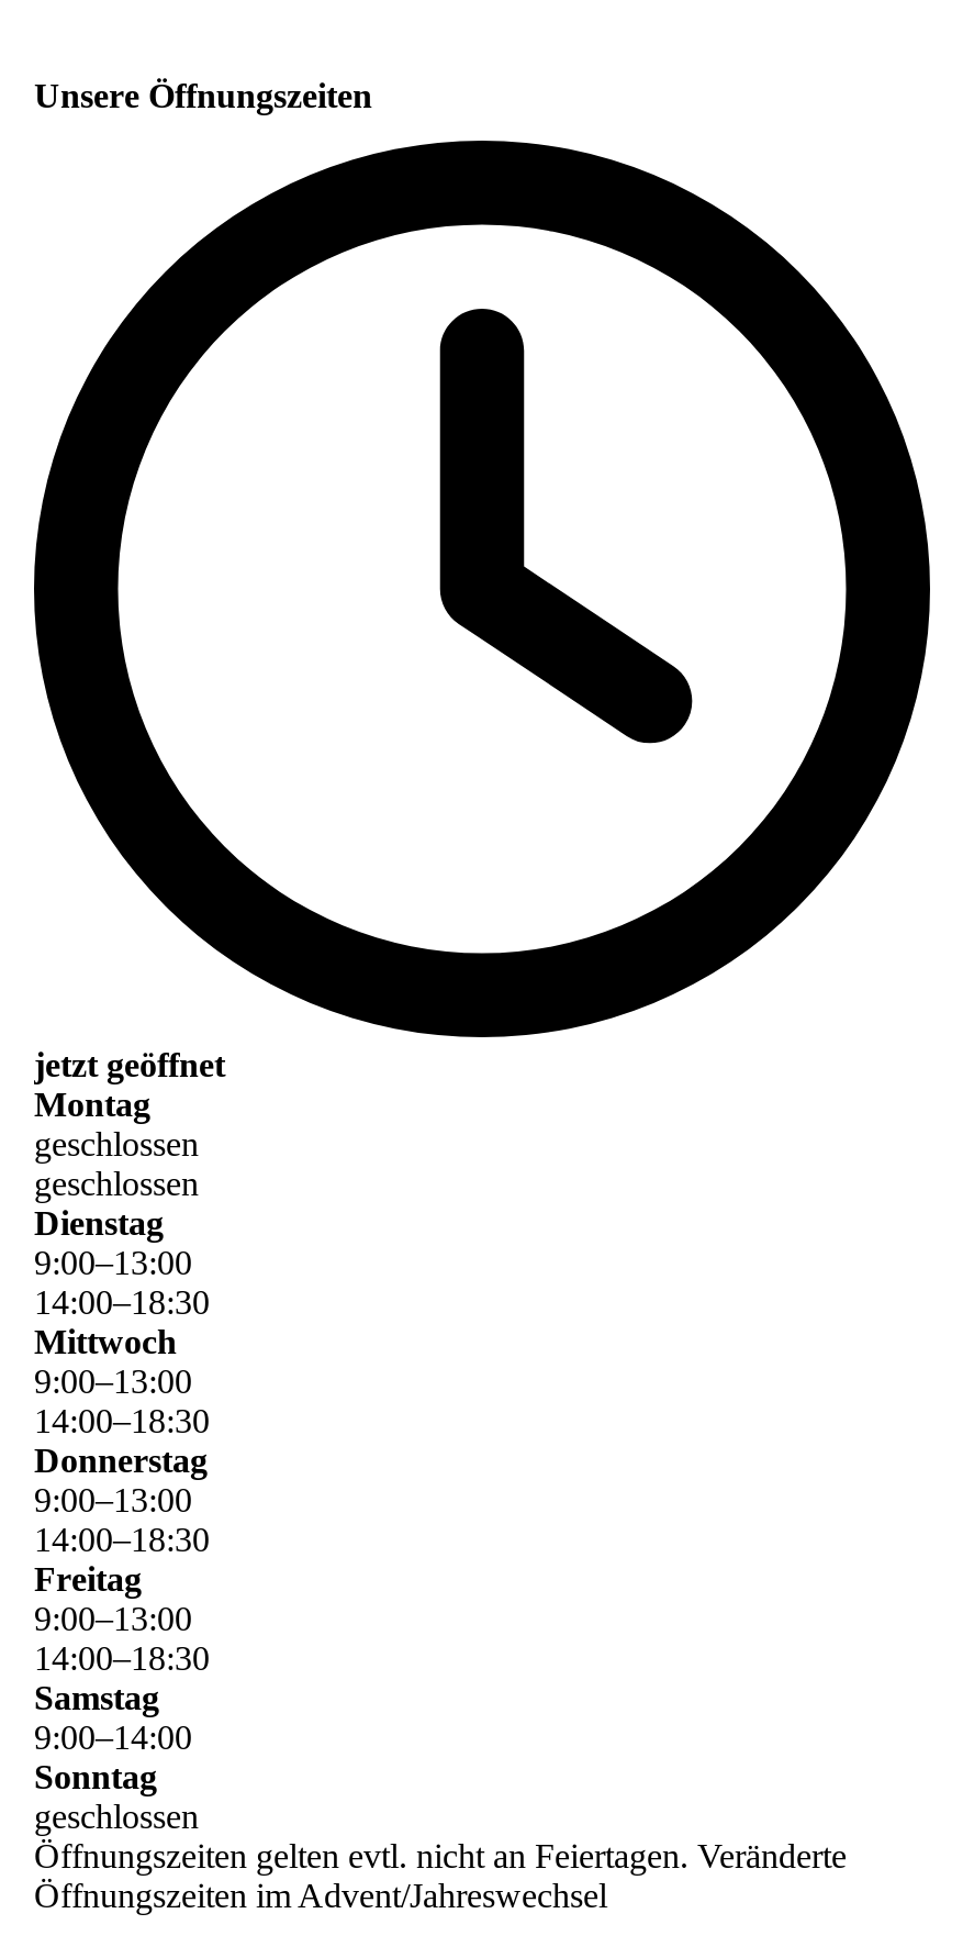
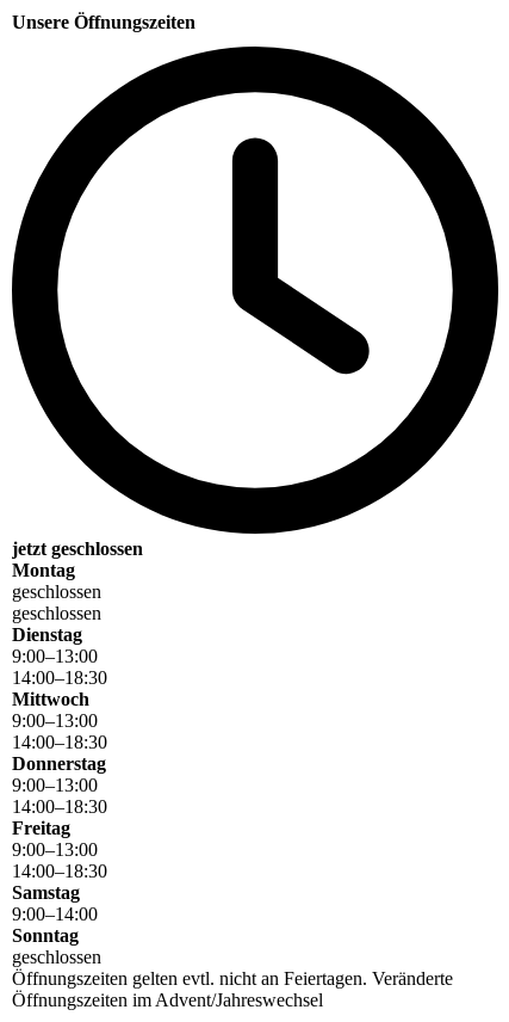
[34,1046,225,1084] jetzt geöffnet -> [12,539,143,559] jetzt geschlossen

